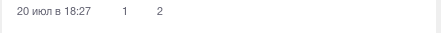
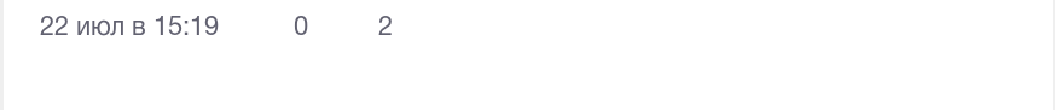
[17,7,128,17] 20 июл в 18:27 | 1 -> [40,15,308,39] 22 июл в 15:19 | 0

